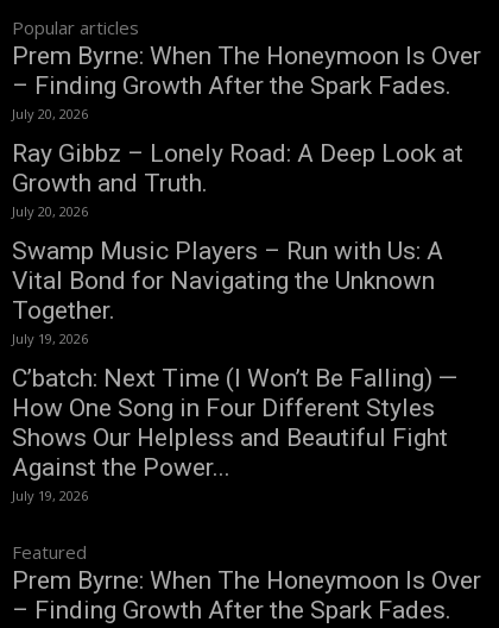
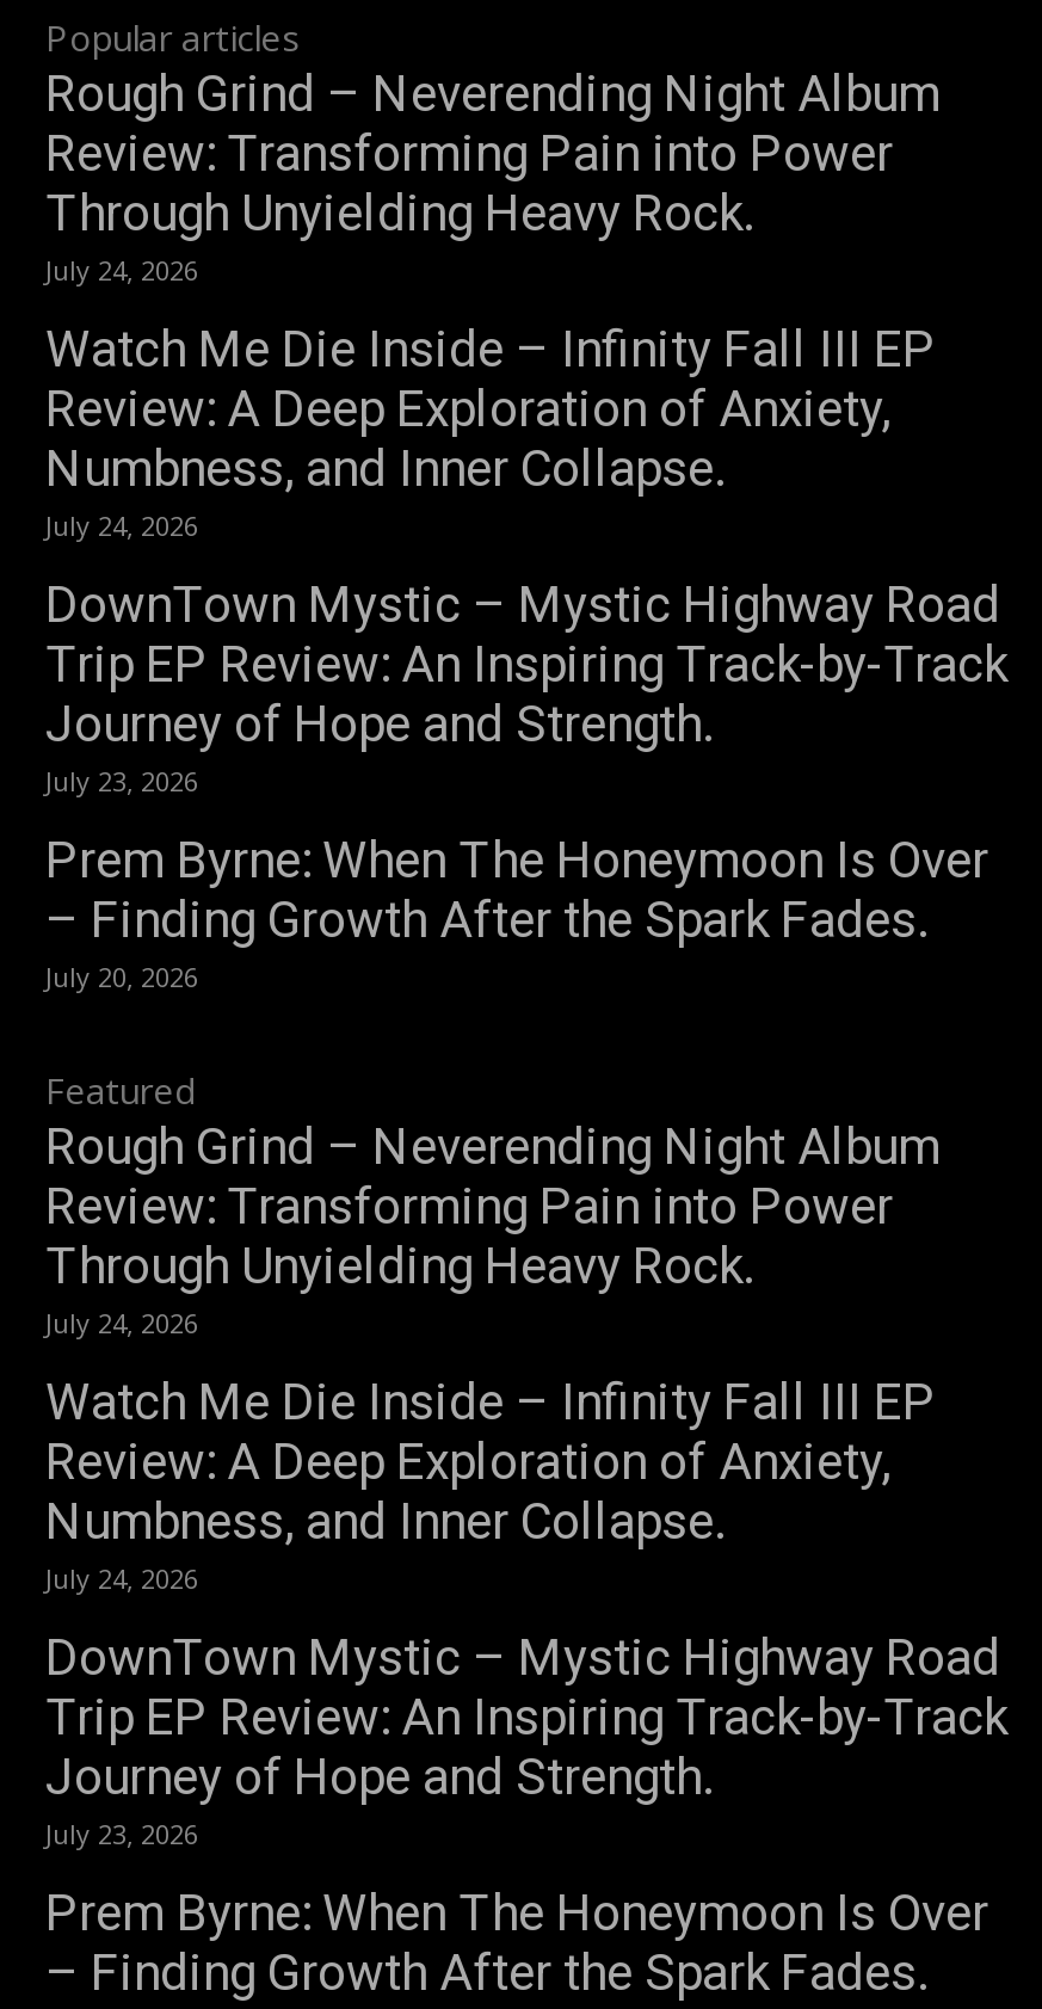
none -> [45,65,1007,798] Rough Grind – Neverending Night Album | Review: Transforming Pain into Power | Through Unyielding Heavy Rock. | July 24, 2026 | Watch Me Die Inside – Infinity Fall III EP | Review: A Deep Exploration of Anxiety, | Numbness, and Inner Collapse. | July 24, 2026 | DownTown Mystic – Mystic Highway Road | Trip EP Review: An Inspiring Track-by-Track | Journey of Hope and Strength. | July 23, 2026
[12,139,463,504] Ray Gibbz – Lonely Road: A Deep Look at | Growth and Truth. | July 20, 2026 | Swamp Music Players – Run with Us: A | Vital Bond for Navigating the Unknown | Together. | July 19, 2026 | C’batch: Next Time (I Won’t Be Falling) — | How One Song in Four Different Styles | Shows Our Helpless and Beautiful Fight | Against the Power... | July 19, 2026 -> none
none -> [45,1118,1007,1851] Rough Grind – Neverending Night Album | Review: Transforming Pain into Power | Through Unyielding Heavy Rock. | July 24, 2026 | Watch Me Die Inside – Infinity Fall III EP | Review: A Deep Exploration of Anxiety, | Numbness, and Inner Collapse. | July 24, 2026 | DownTown Mystic – Mystic Highway Road | Trip EP Review: An Inspiring Track-by-Track | Journey of Hope and Strength. | July 23, 2026

